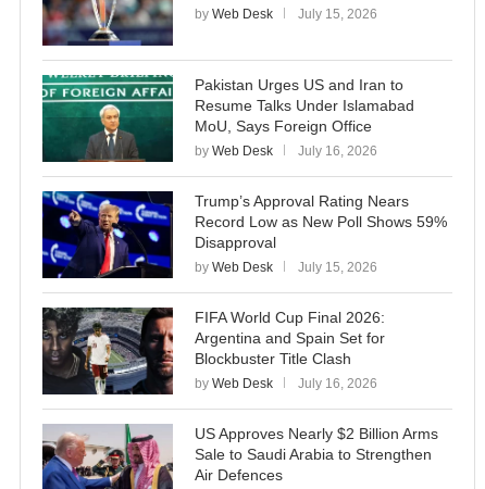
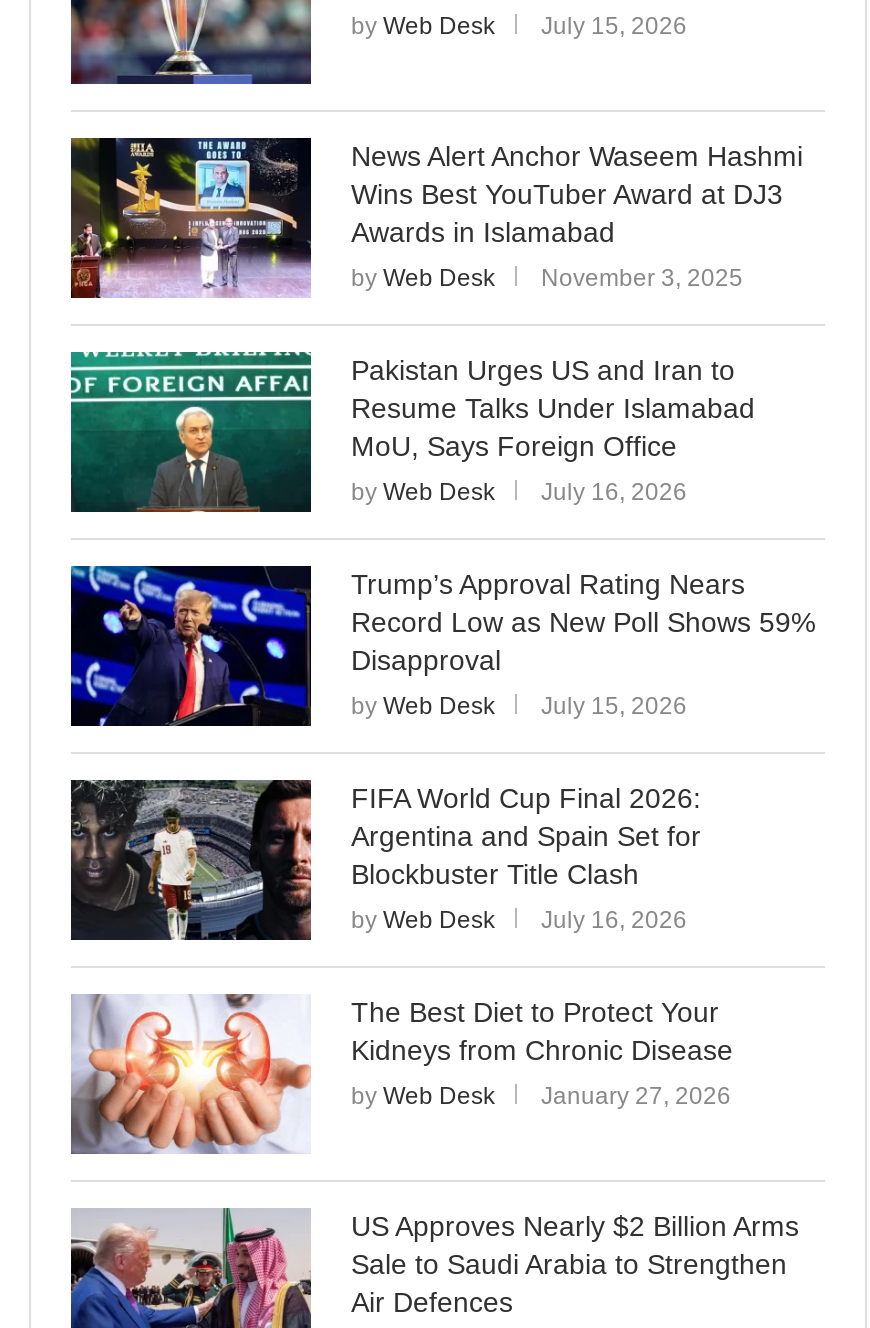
none -> [71,136,803,298] [image] | News Alert Anchor Waseem Hashmi | Wins Best YouTuber Award at DJ3 | Awards in Islamabad | by Web Desk | November 3, 2025
none -> [71,994,733,1154] [image] | The Best Diet to Protect Your | Kidneys from Chronic Disease | by Web Desk | January 27, 2026

